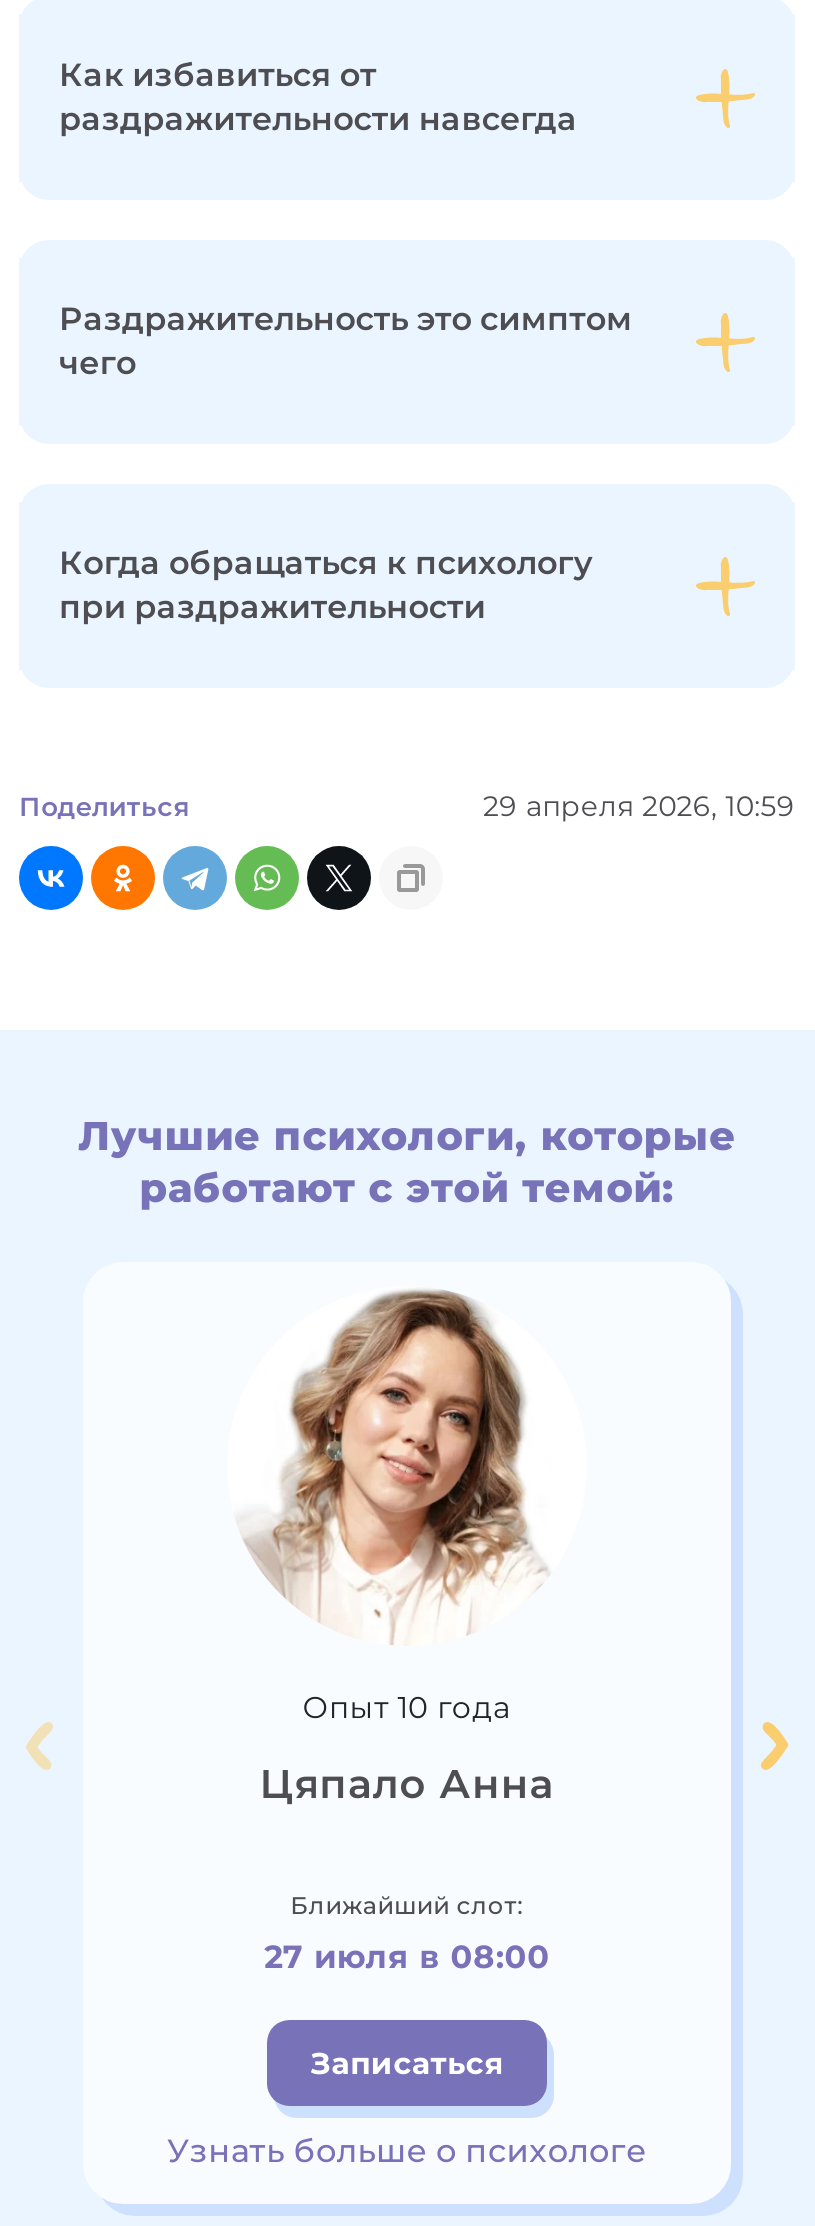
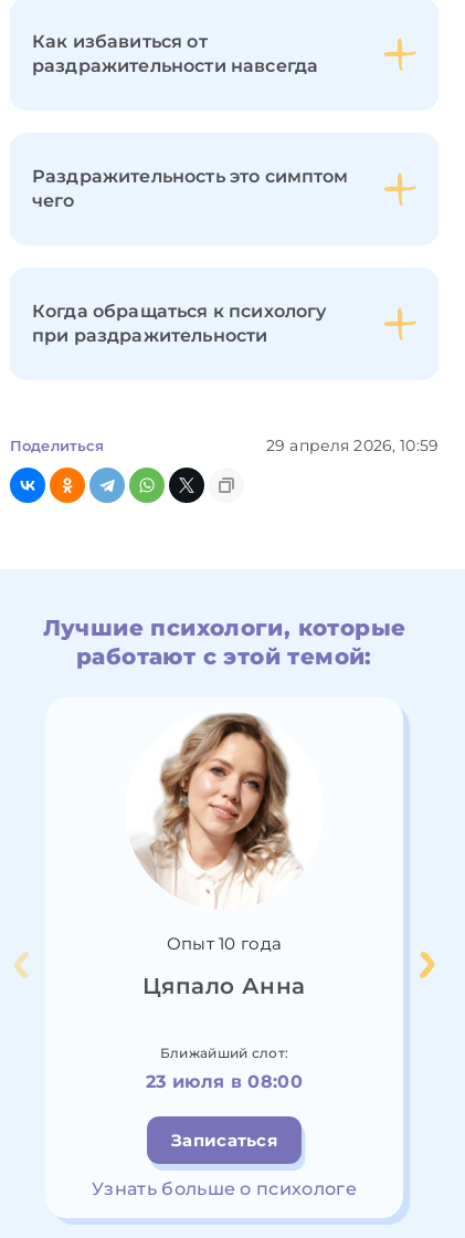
[264,1938,550,1976] 27 июля в 08:00 -> [146,1071,303,1092] 23 июля в 08:00

